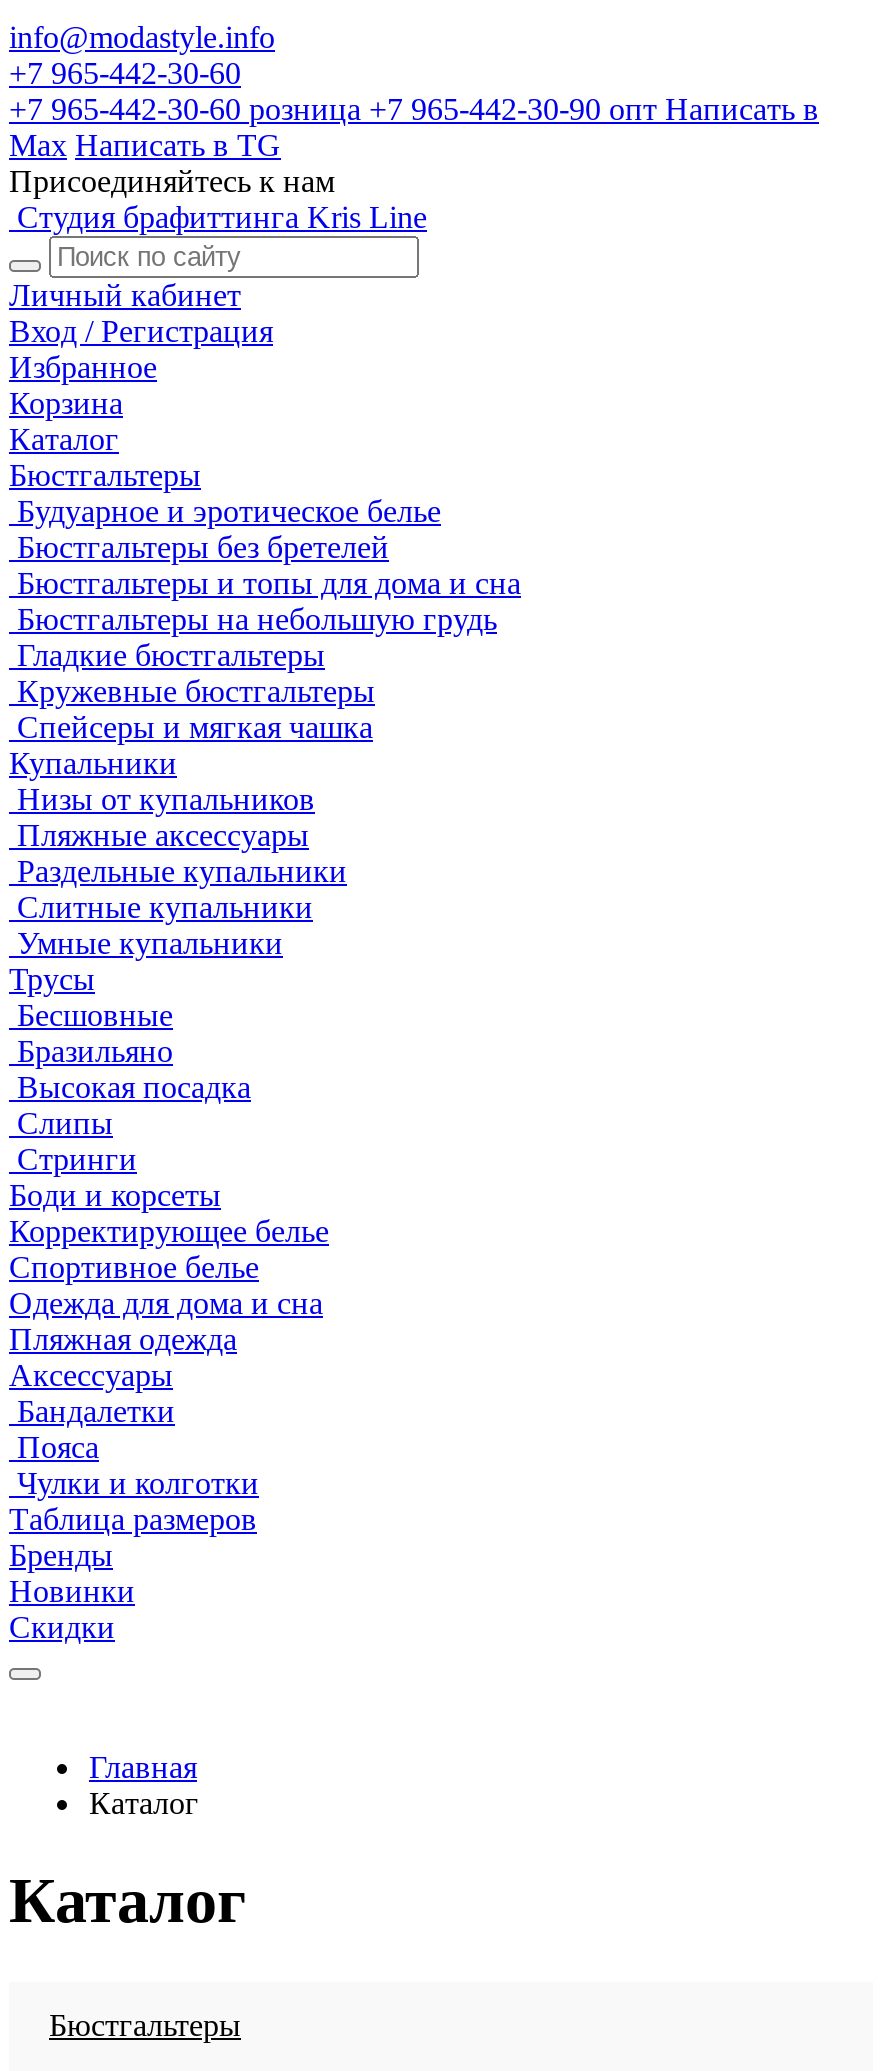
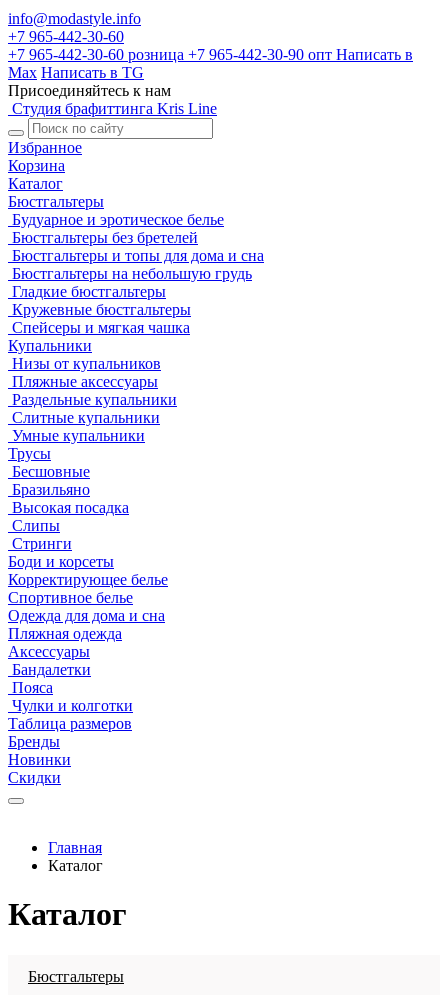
[9,278,273,348] Личный кабинет | Вход / Регистрация -> none

